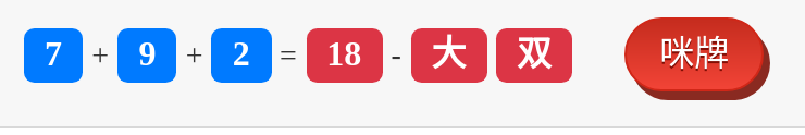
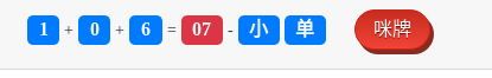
[45,35,62,72] 7 -> [39,19,48,39] 1
[139,35,156,72] 9 -> [90,19,99,39] 0
[233,35,250,72] 2 -> [141,19,150,39] 6
[327,35,361,72] 18 -> [192,19,211,39] 07
[431,35,552,72] 大 | 双 -> [249,19,315,39] 小 | 单

